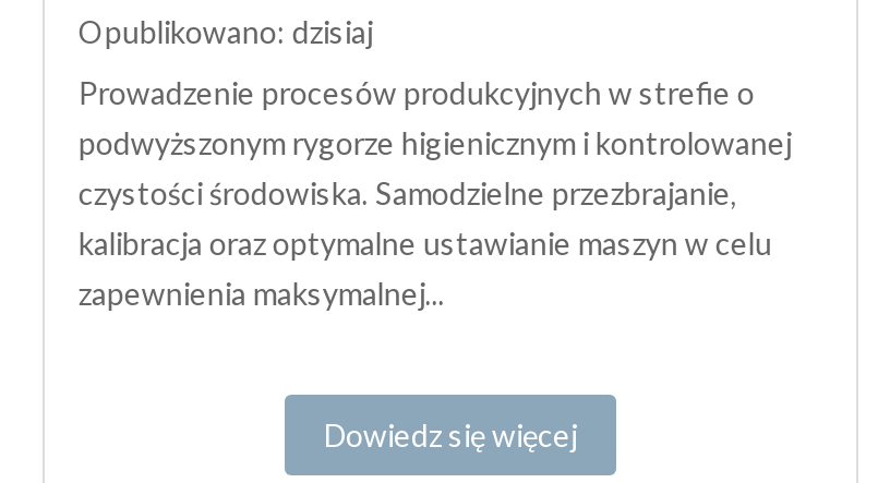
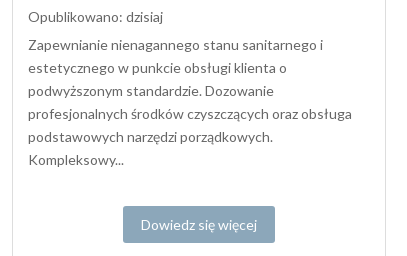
[78,75,792,313] Prowadzenie procesów produkcyjnych w strefie o | podwyższonym rygorze higienicznym i kontrolowanej | czystości środowiska. Samodzielne przezbrajanie, | kalibracja oraz optymalne ustawianie maszyn w celu | zapewnienia maksymalnej... -> [28,36,352,168] Zapewnianie nienagannego stanu sanitarnego i | estetycznego w punkcie obsługi klienta o | podwyższonym standardzie. Dozowanie | profesjonalnych środków czyszczących oraz obsługa | podstawowych narzędzi porządkowych. | Kompleksowy...

